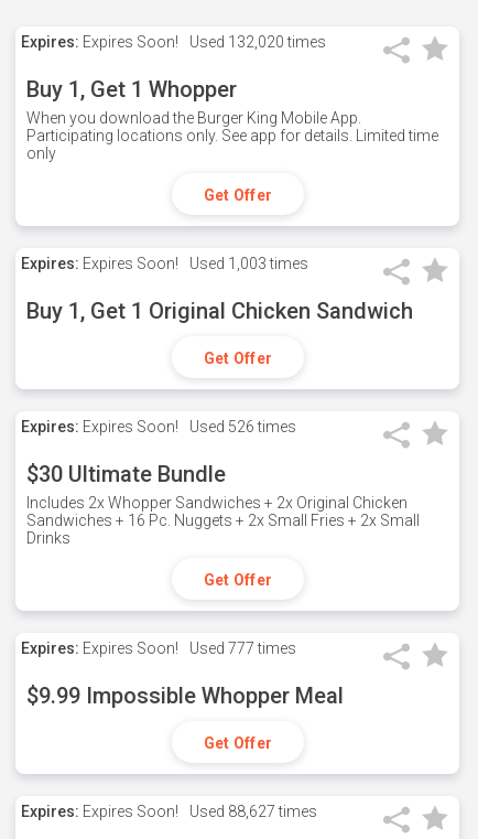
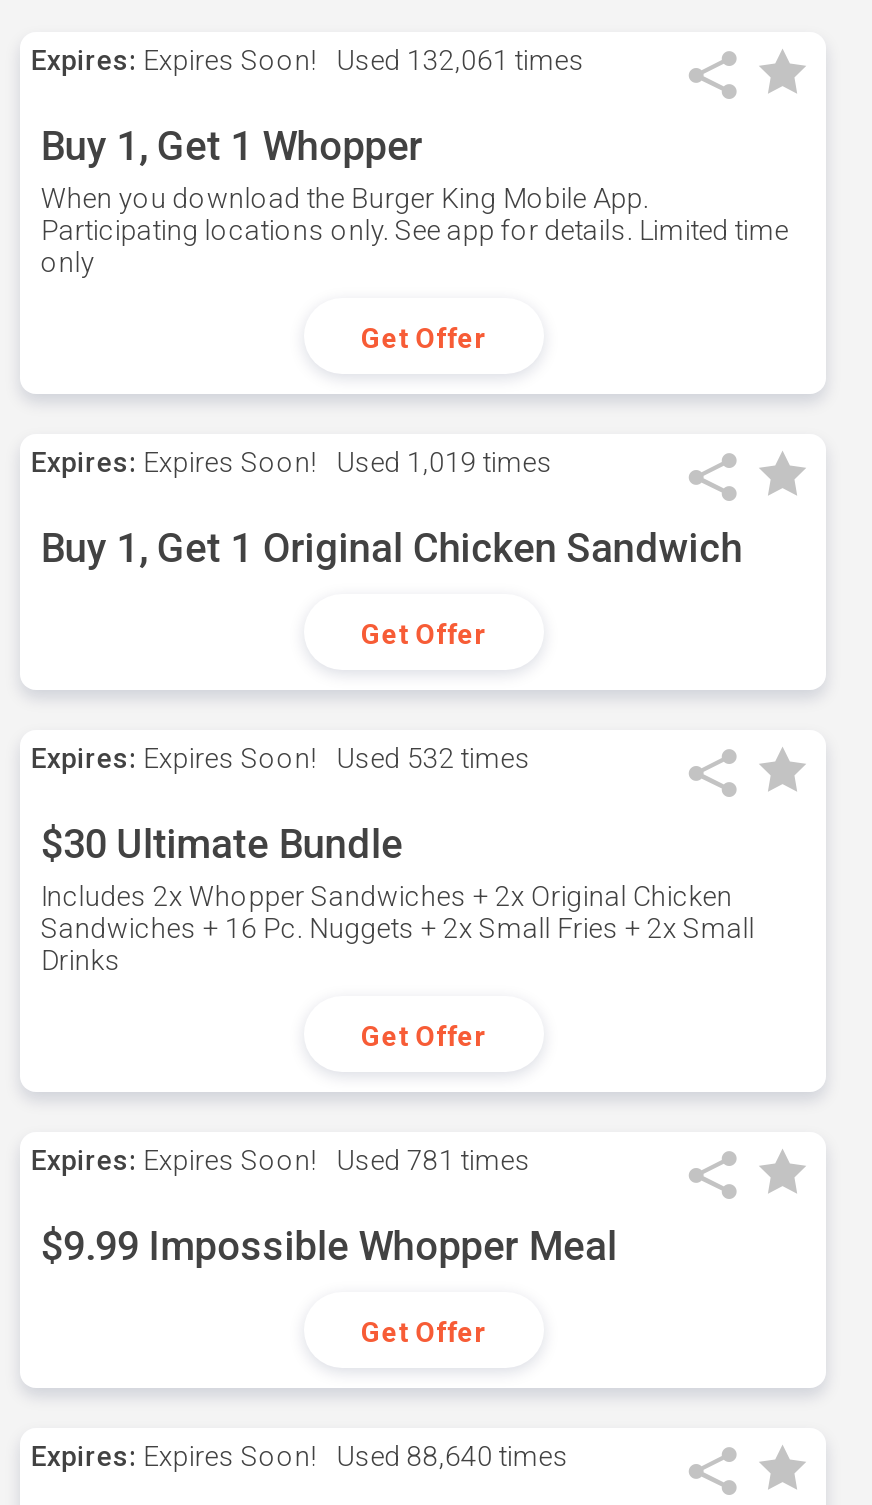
[21,33,326,51] Expires: Expires Soon! Used 132,020 times -> [31,44,585,76] Expires: Expires Soon! Used 132,061 times
[21,255,309,272] Expires: Expires Soon! Used 1,003 times -> [31,446,553,478] Expires: Expires Soon! Used 1,019 times
[21,418,297,435] Expires: Expires Soon! Used 526 times -> [31,742,531,774] Expires: Expires Soon! Used 532 times
[21,639,297,657] Expires: Expires Soon! Used 777 times -> [31,1144,531,1176] Expires: Expires Soon! Used 781 times
[21,803,318,820] Expires: Expires Soon! Used 88,627 times -> [31,1440,569,1472] Expires: Expires Soon! Used 88,640 times

